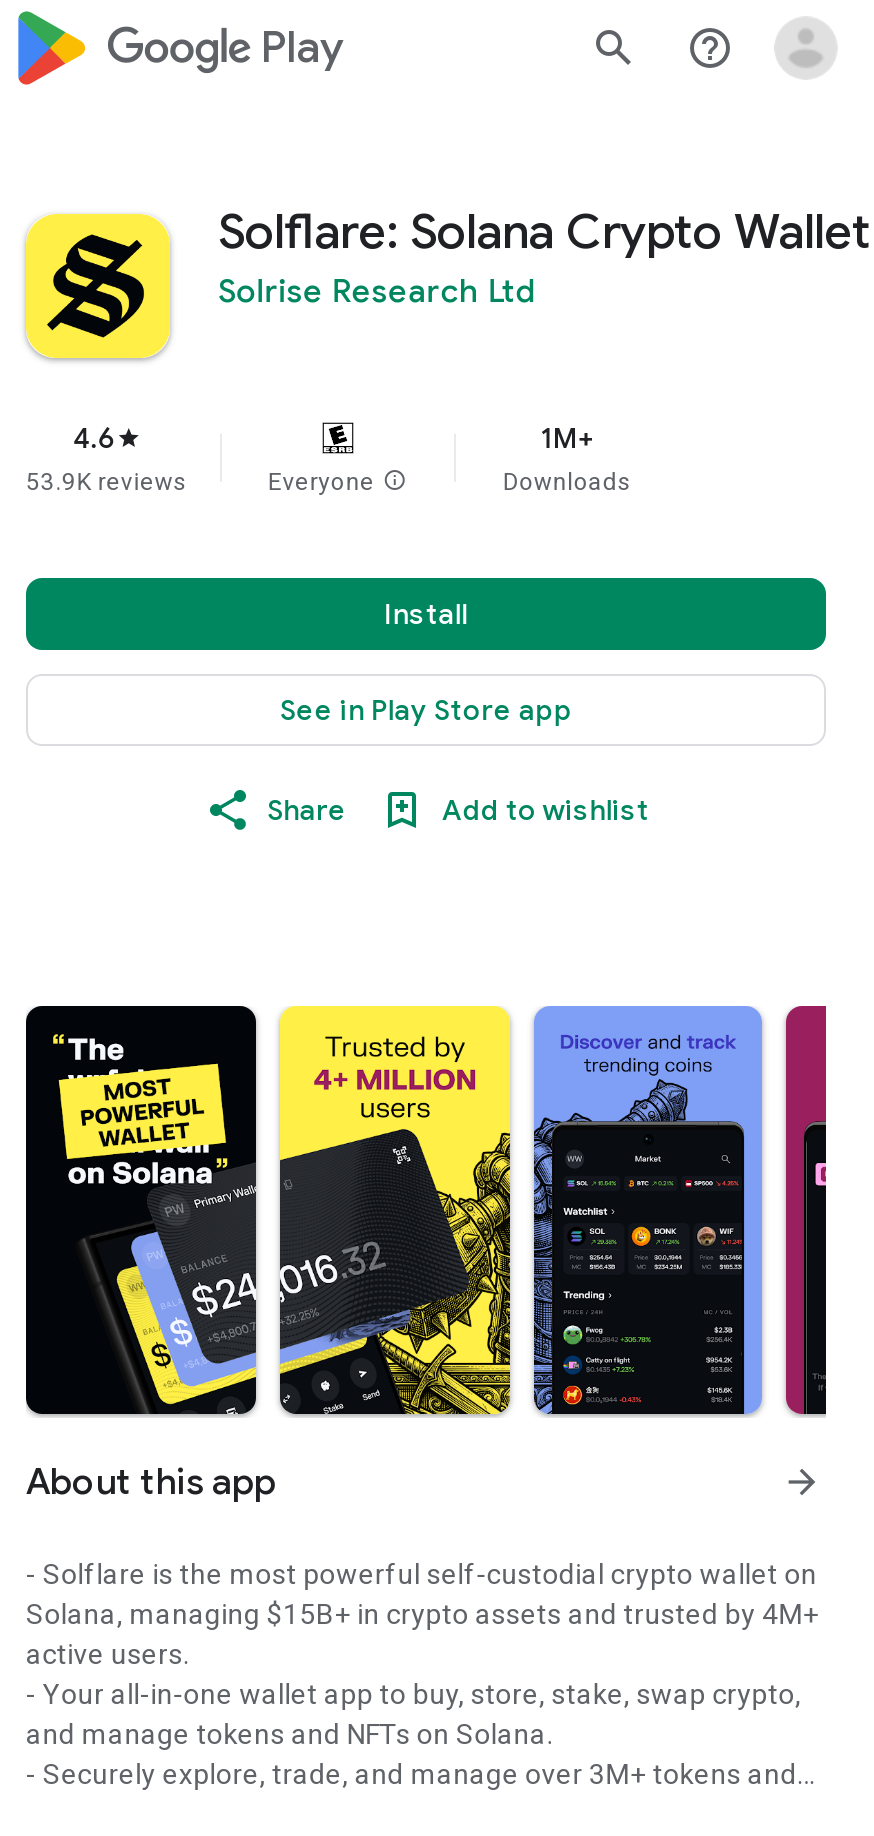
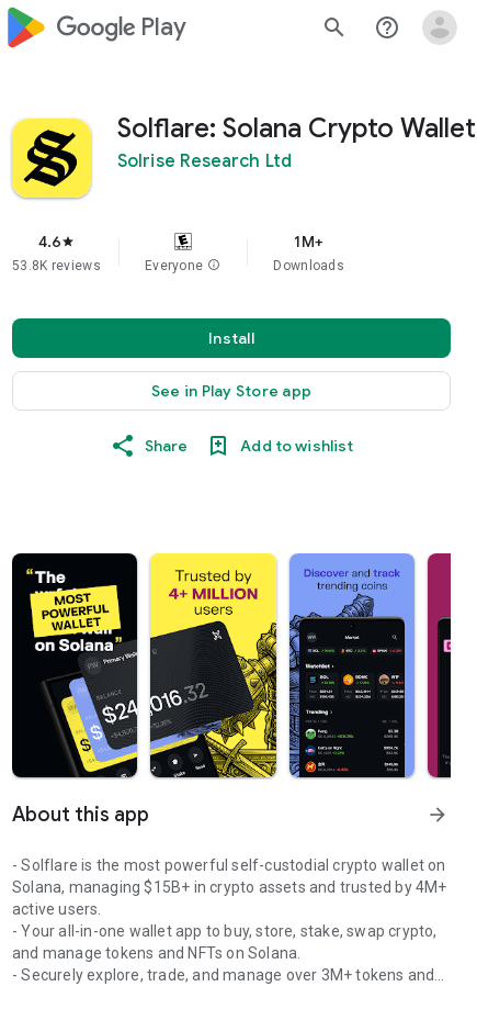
[26,468,188,496] 53.9K reviews -> [12,258,101,273] 53.8K reviews

